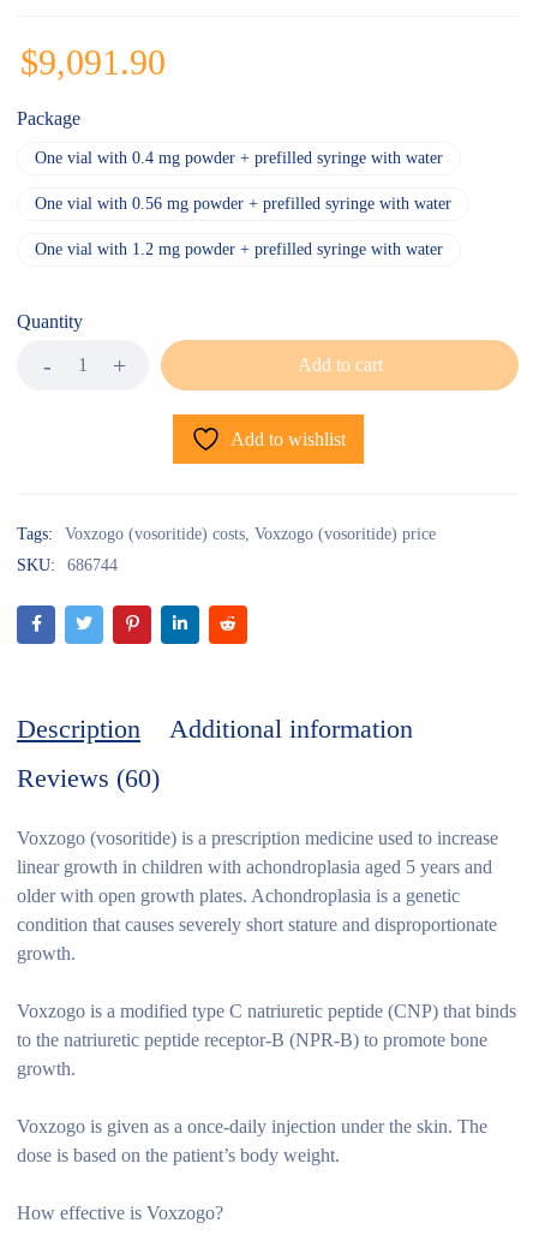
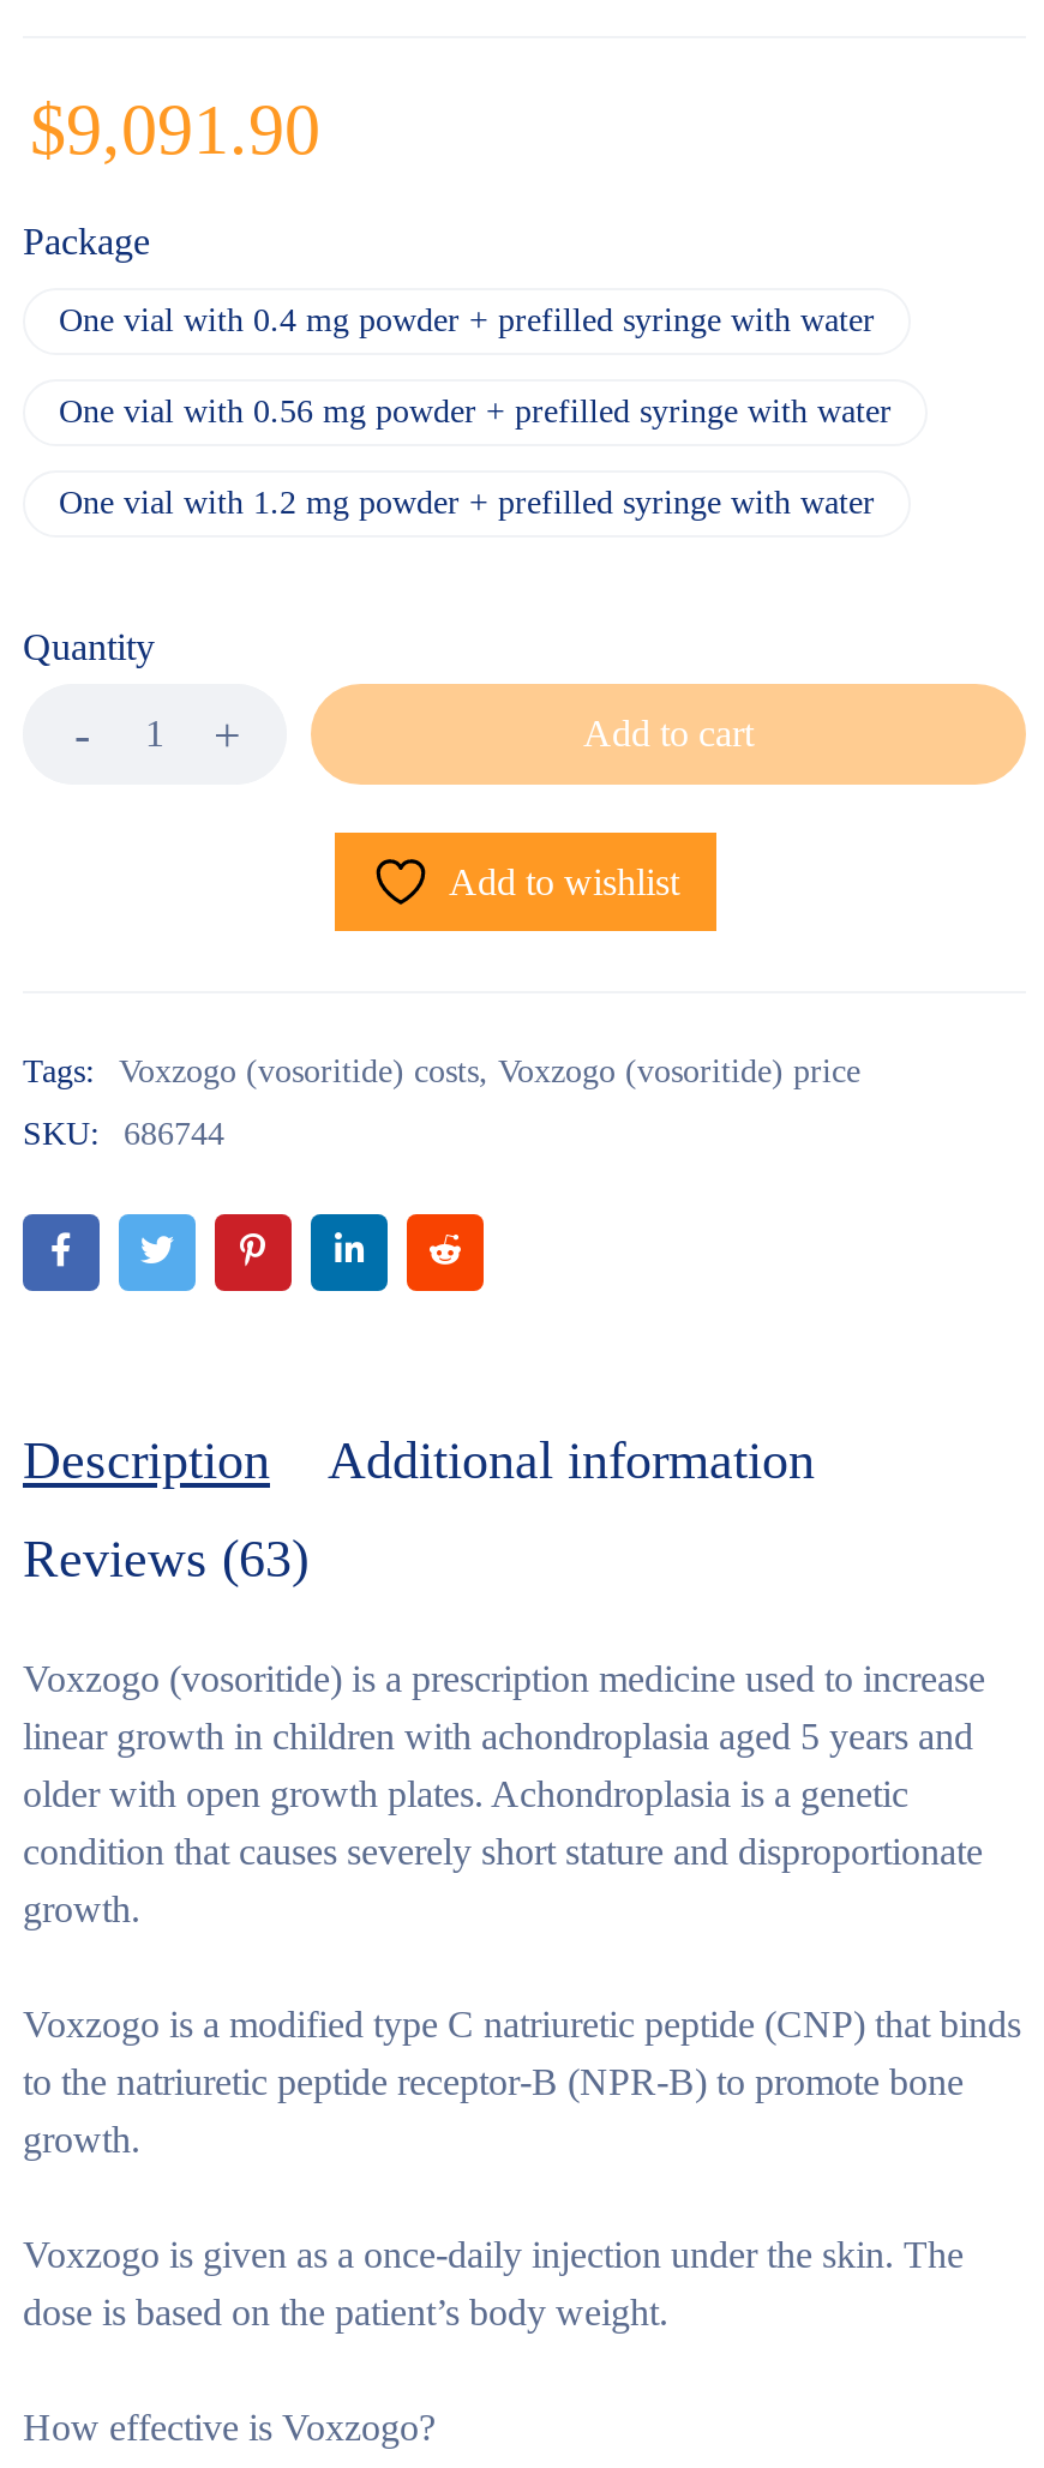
[17,763,160,793] Reviews (60) -> [23,1529,308,1589] Reviews (63)

